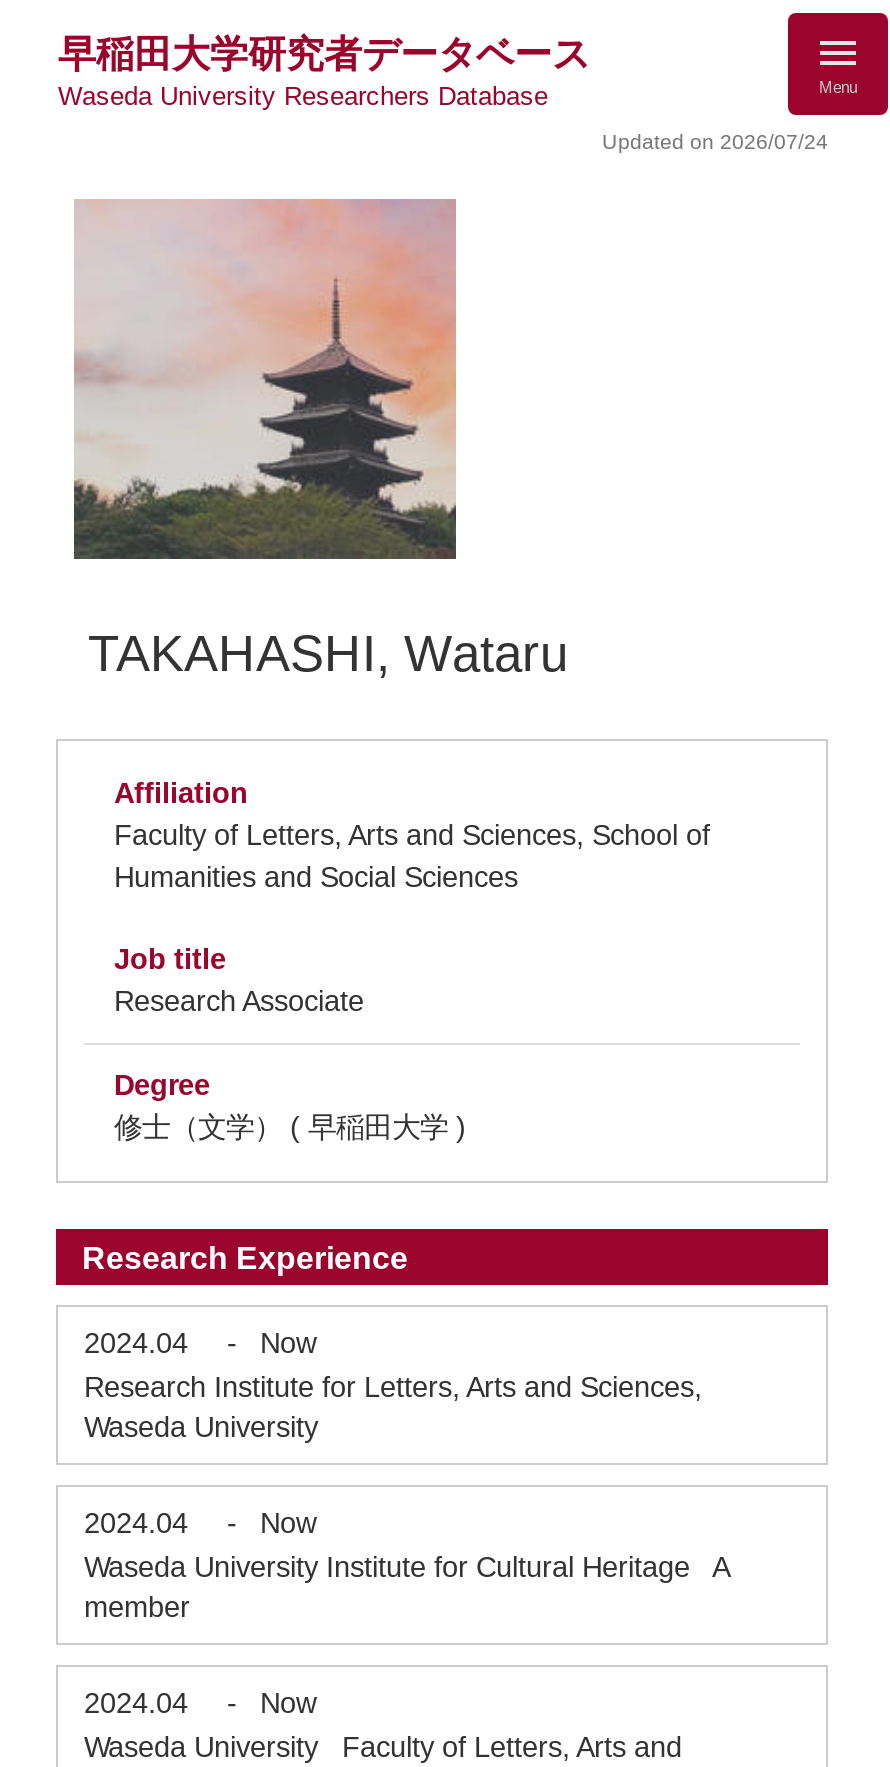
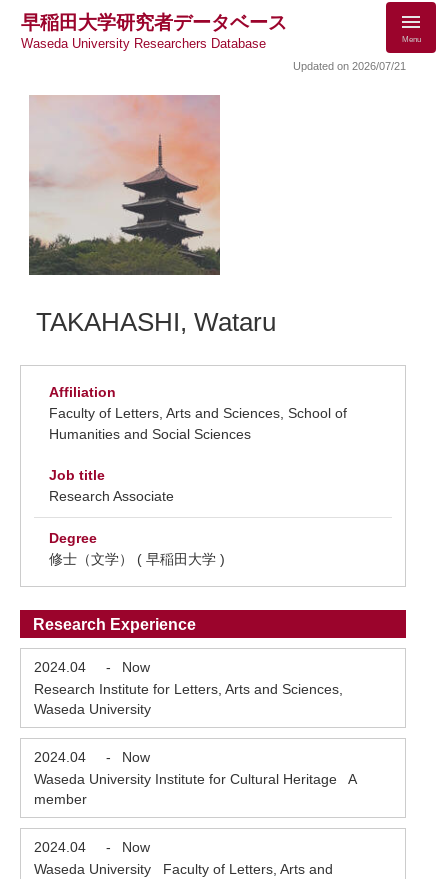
[602,129,828,153] Updated on 2026/07/24 -> [293,60,406,72] Updated on 2026/07/21

